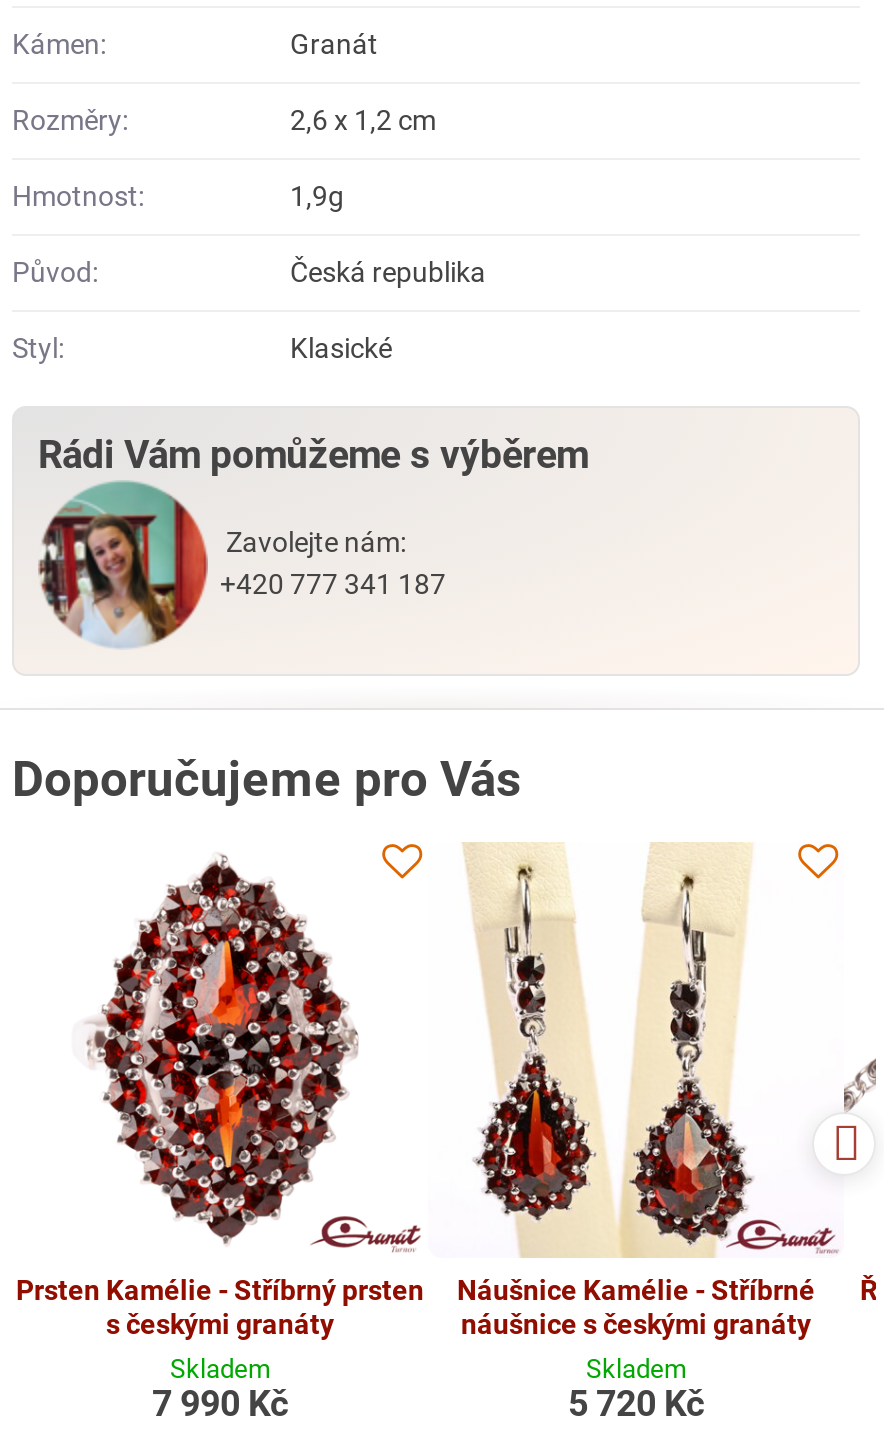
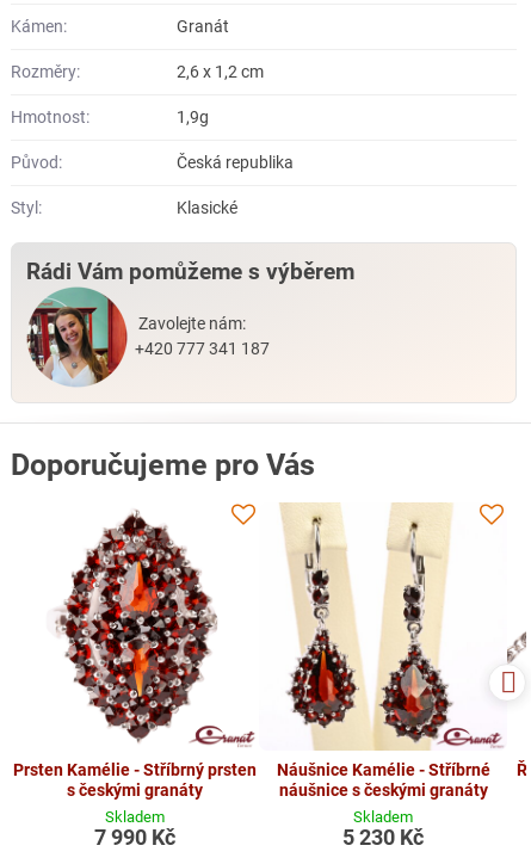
[568,1382,704,1424] 5 720 Kč -> [342,825,424,850] 5 230 Kč

